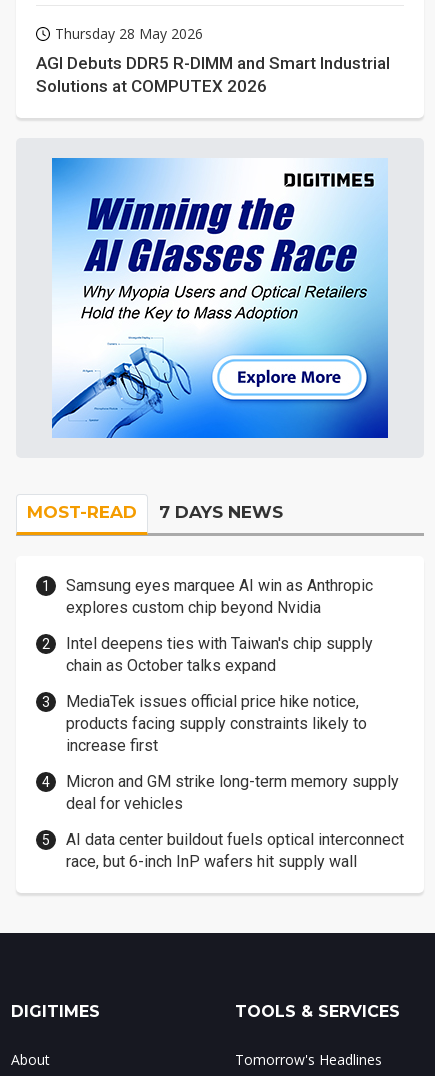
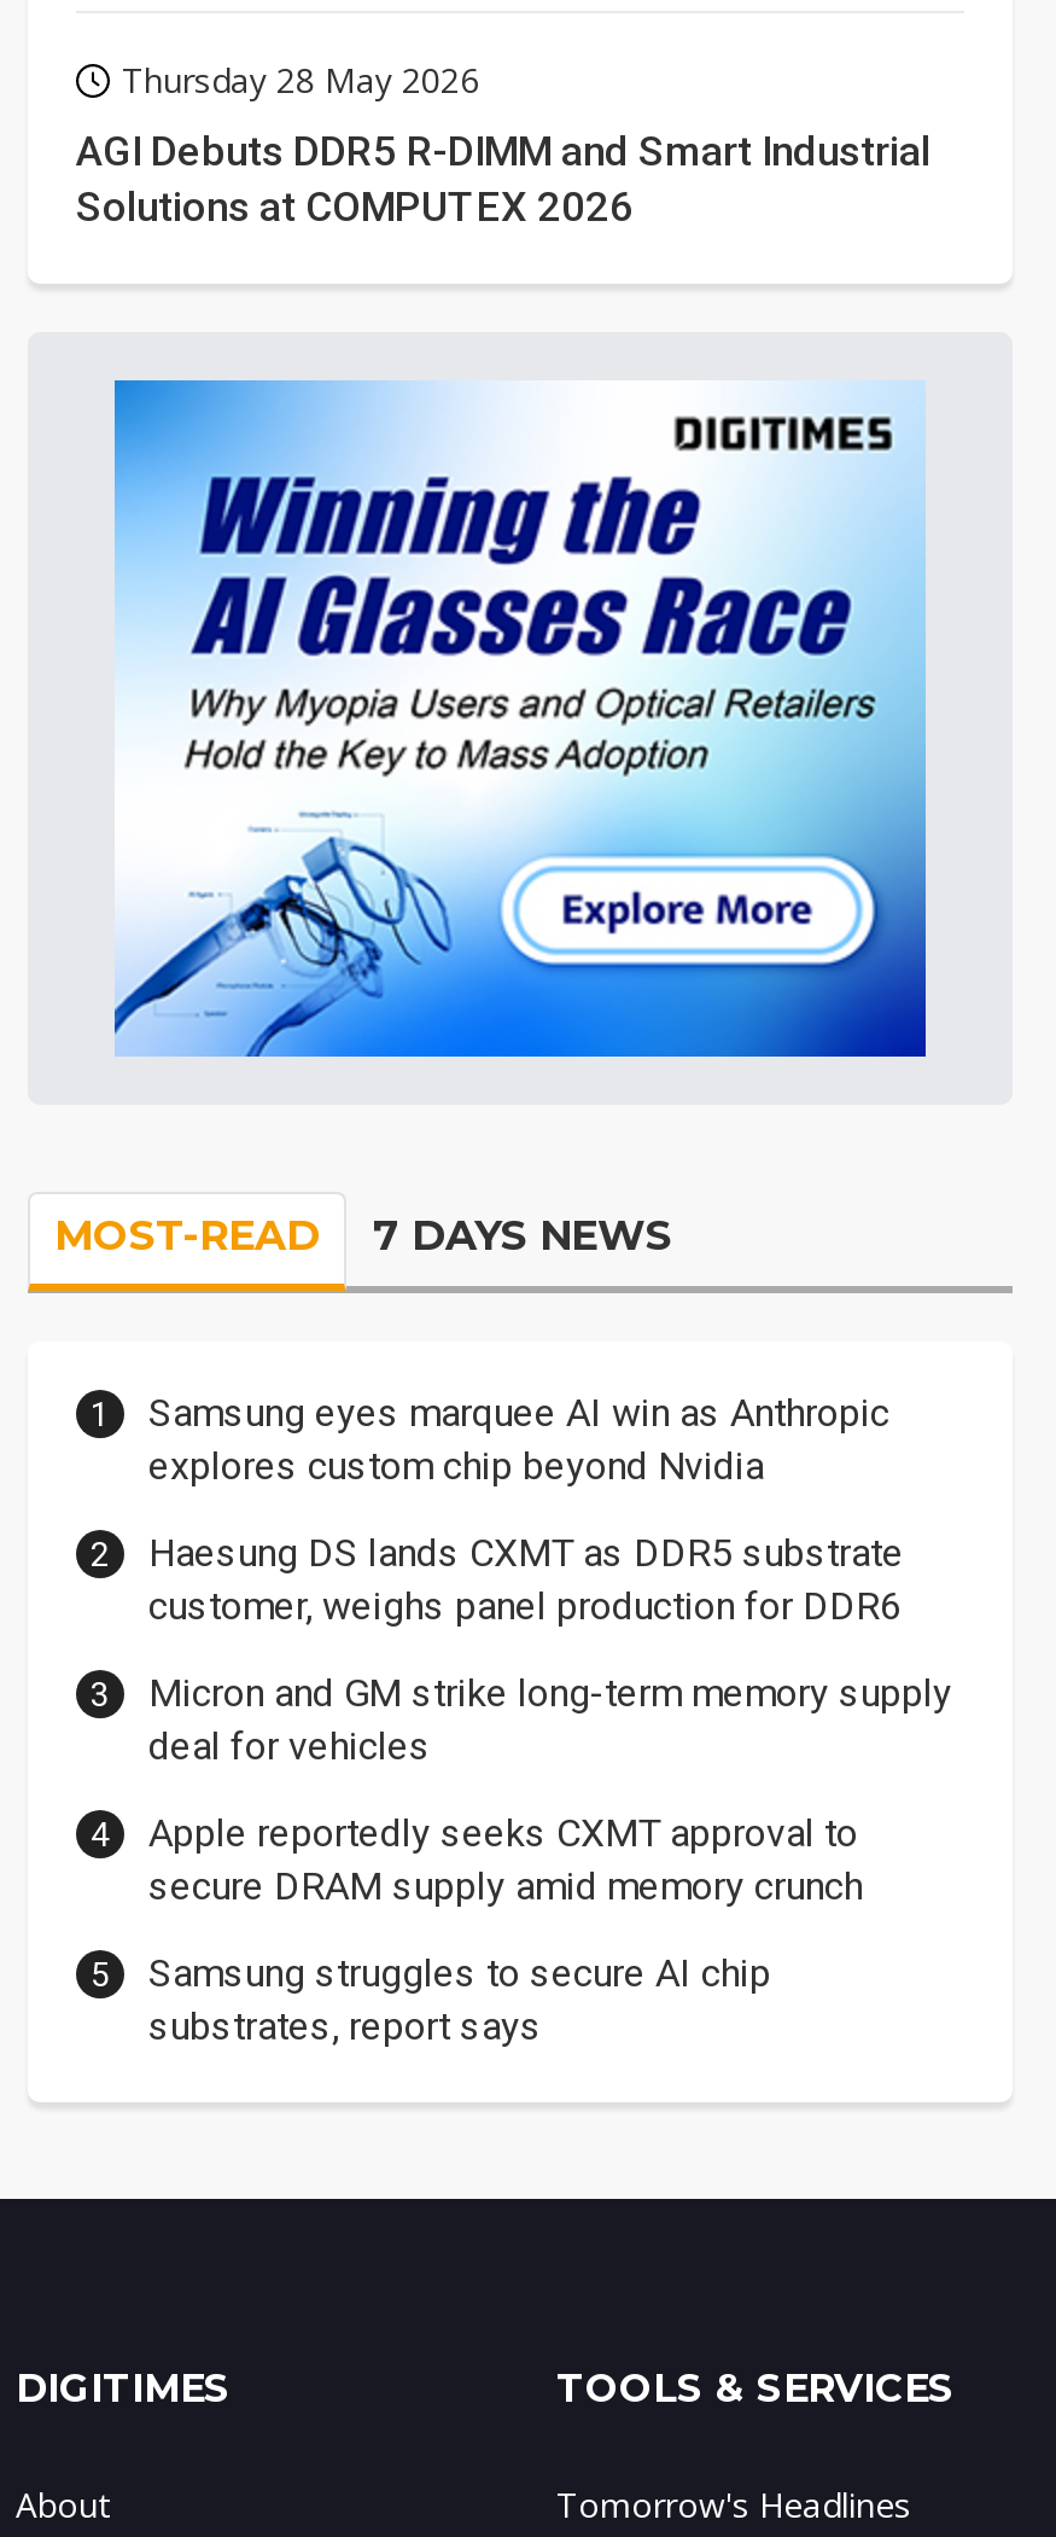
[66,634,373,755] Intel deepens ties with Taiwan's chip supply | chain as October talks expand | MediaTek issues official price hike notice, | products facing supply constraints likely to | increase first -> [148,1529,904,1628] Haesung DS lands CXMT as DDR5 substrate | customer, weighs panel production for DDR6
moved [66,772,399,813] -> [148,1669,952,1768]: Micron and GM strike long-term memory supply | deal for vehicles
[66,830,404,871] AI data center buildout fuels optical interconnect | race, but 6-inch InP wafers hit supply wall -> [148,1809,863,2048] Apple reportedly seeks CXMT approval to | secure DRAM supply amid memory crunch | Samsung struggles to secure AI chip | substrates, report says

